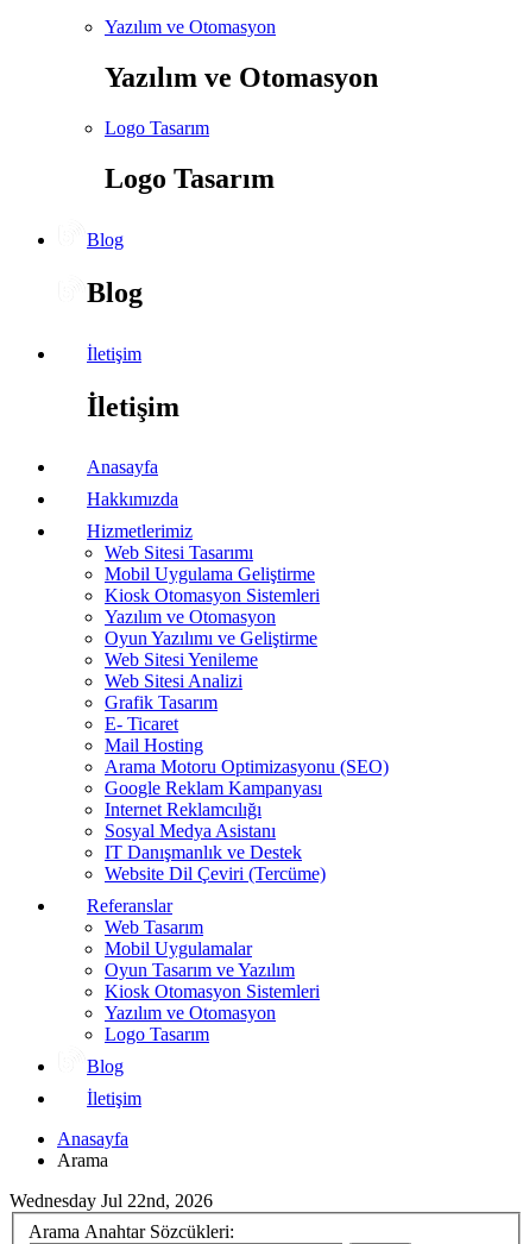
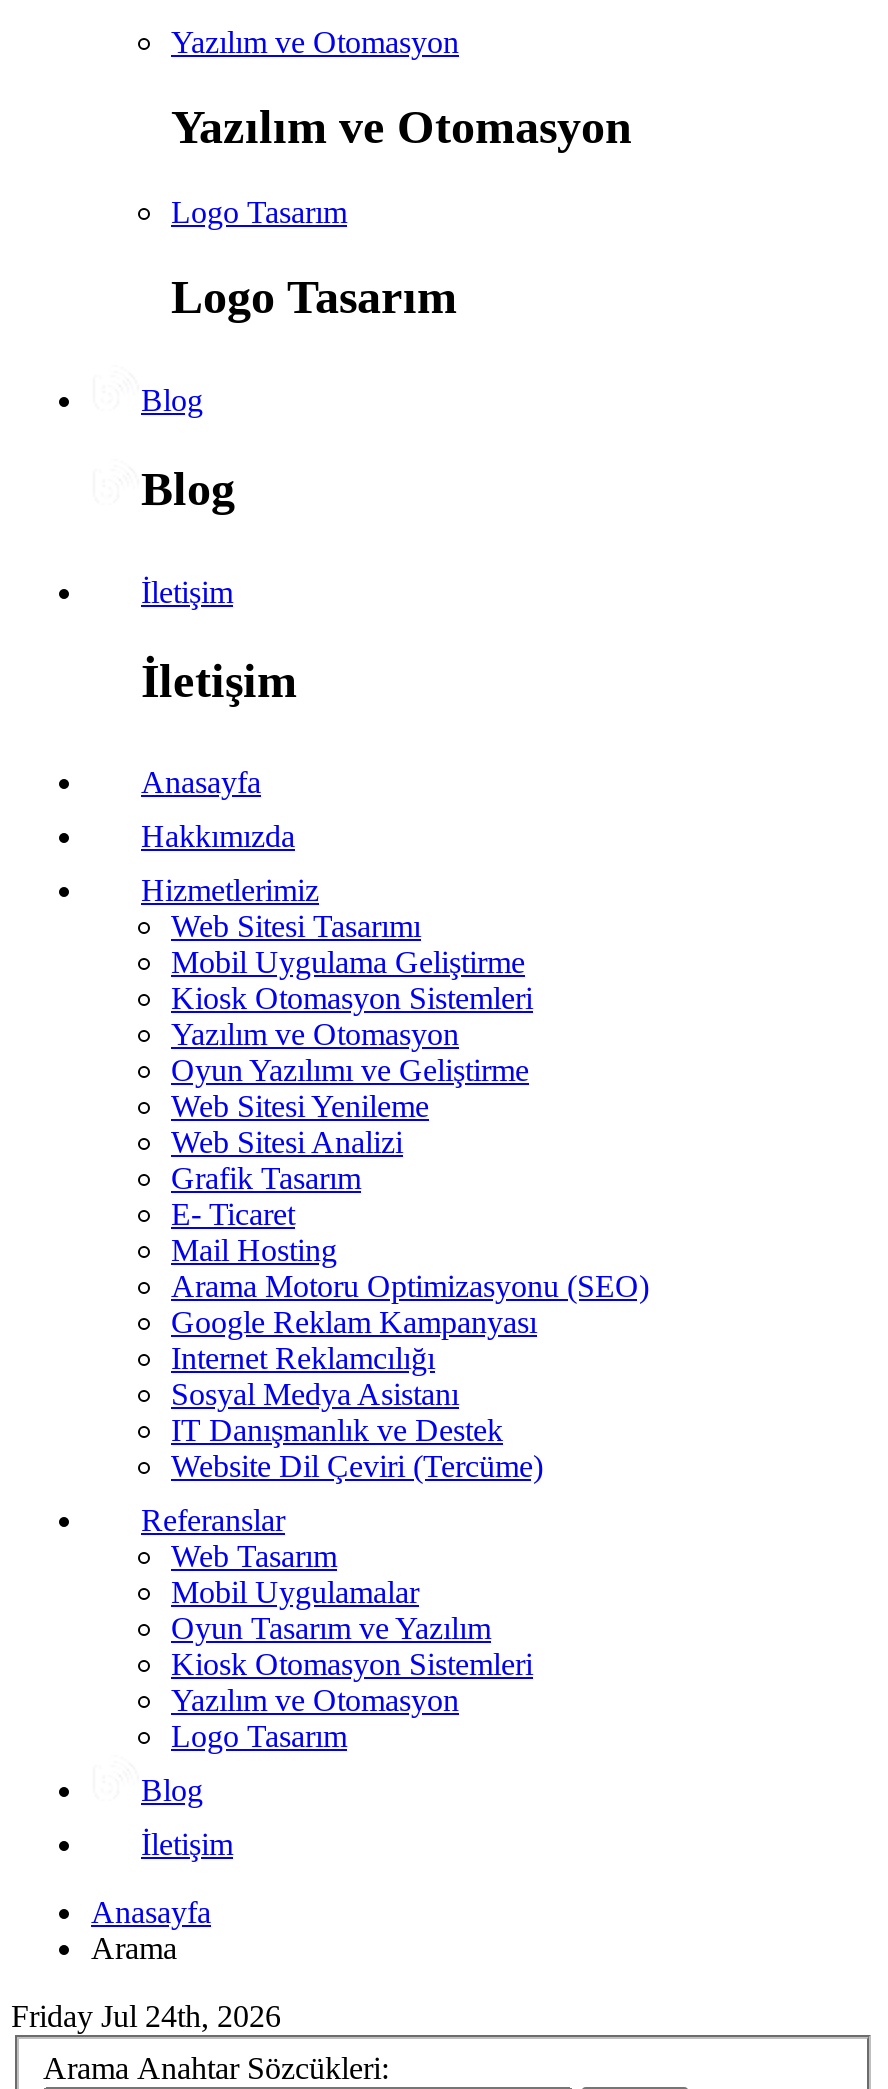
[10,1191,213,1211] Wednesday Jul 22nd, 2026 -> [11,2000,281,2034] Friday Jul 24th, 2026

